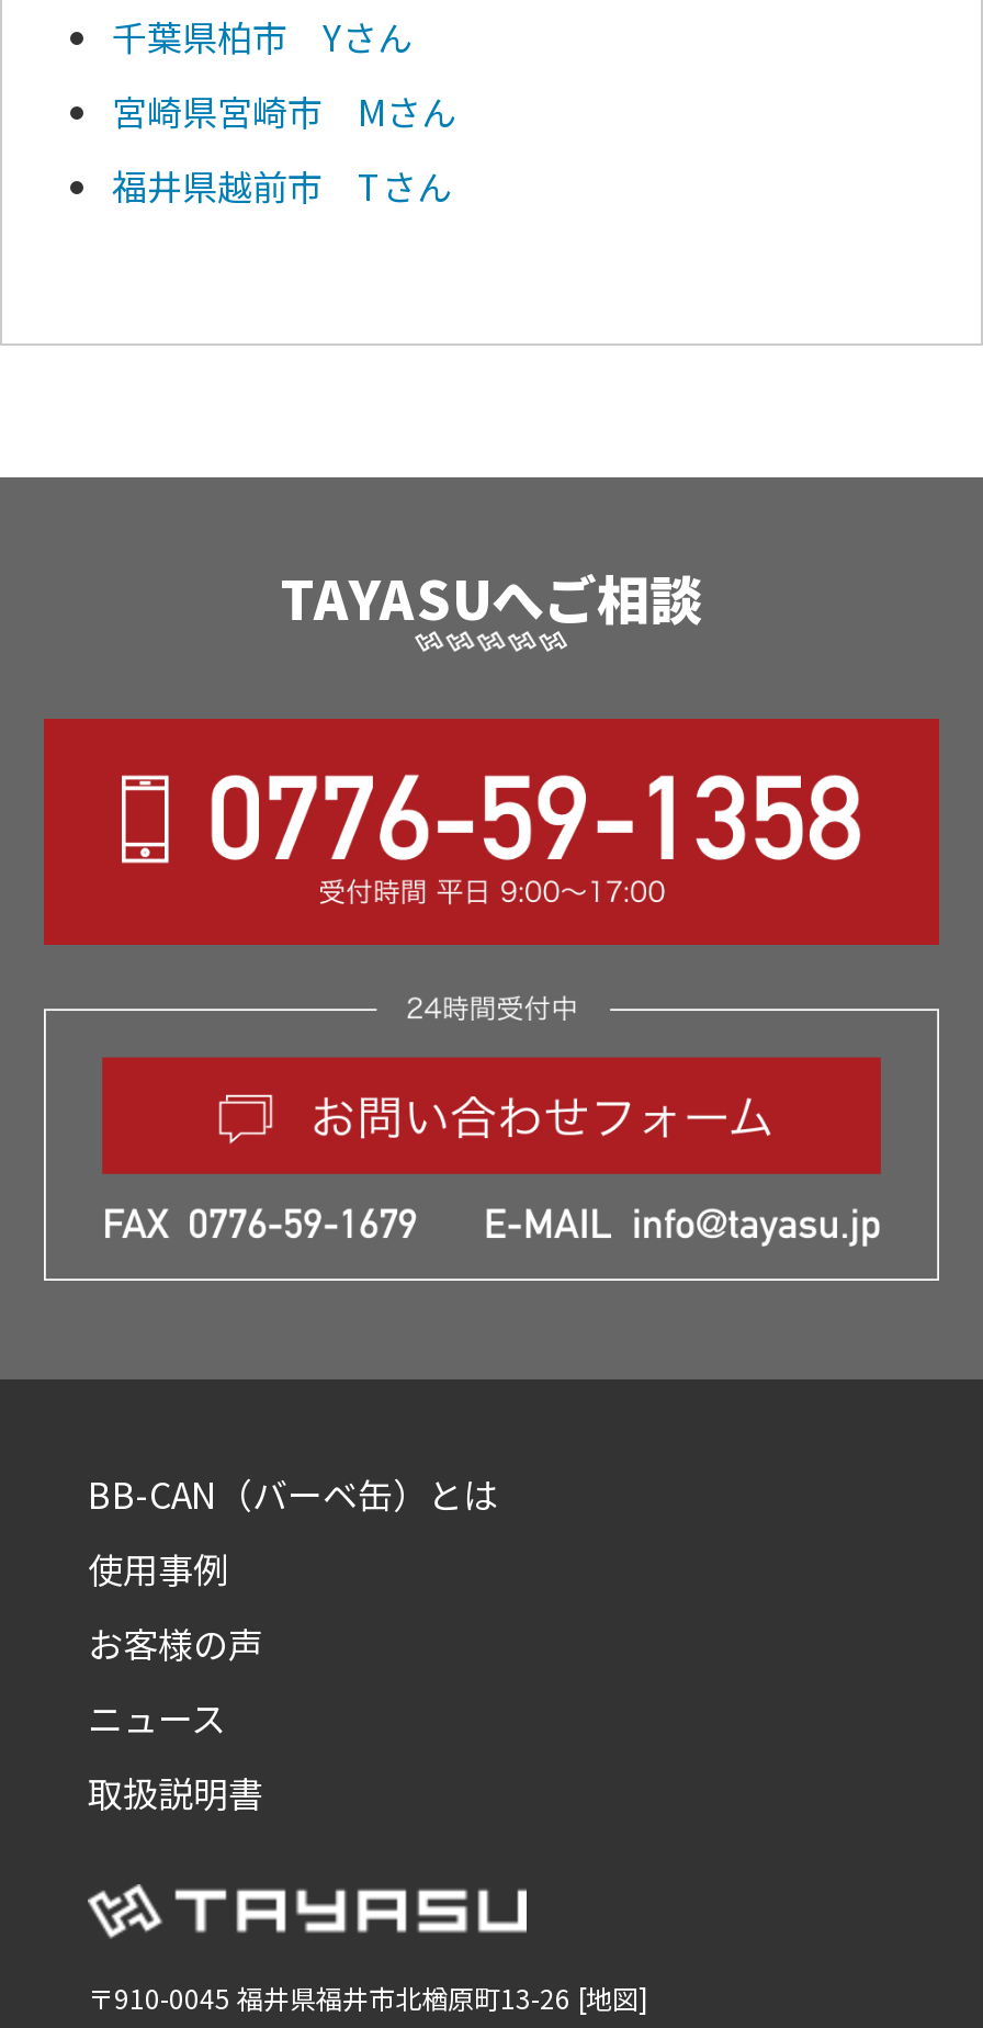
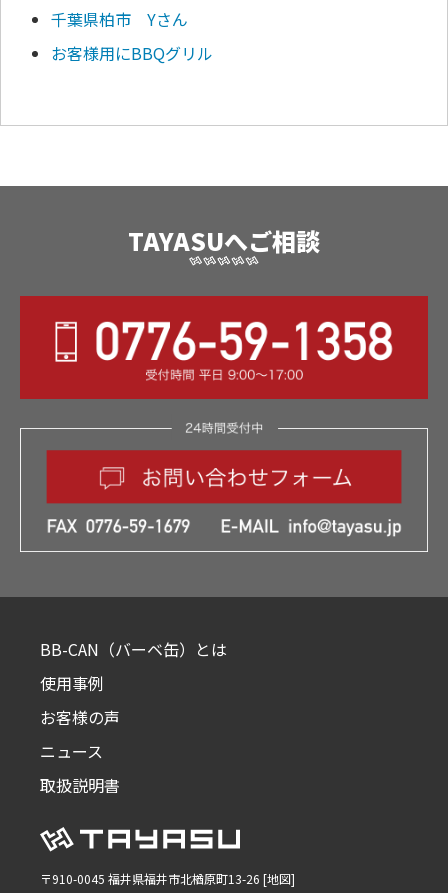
[112,84,487,212] 宮崎県宮崎市 Mさん | 福井県越前市 Tさん -> [51,41,213,65] お客様用にBBQグリル

